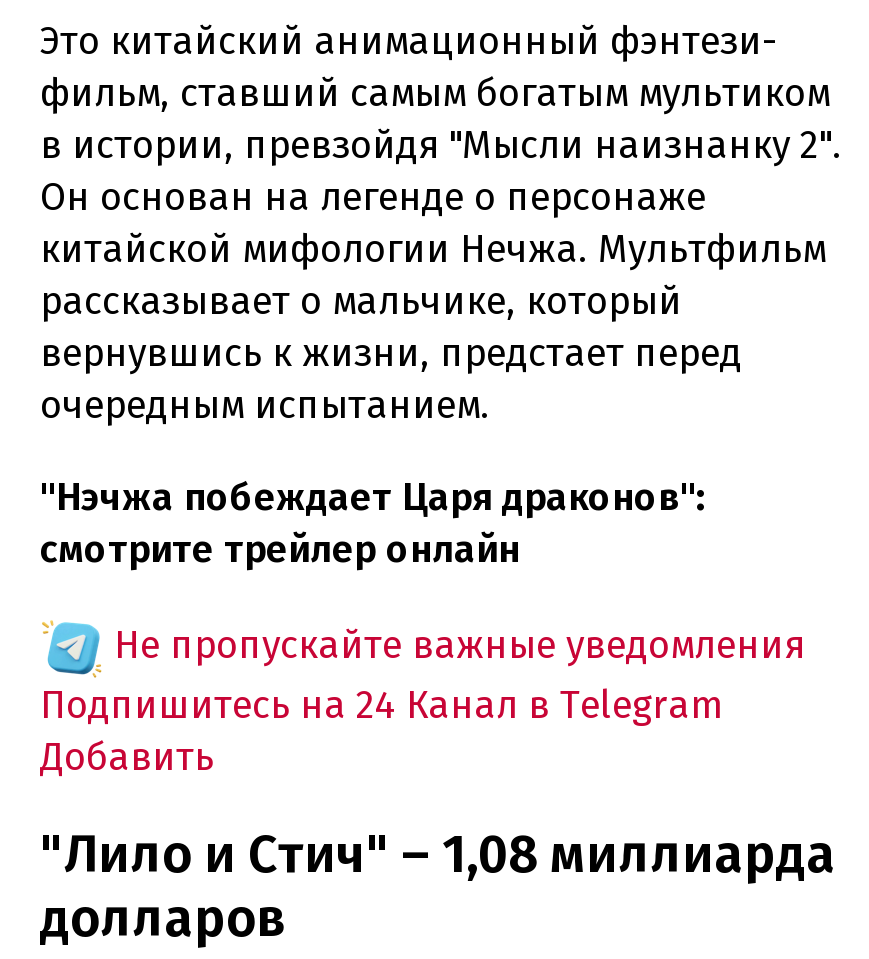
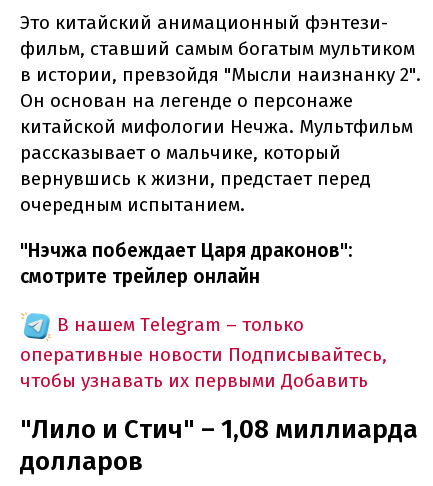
[40,621,804,779] Не пропускайте важные уведомления | Подпишитесь на 24 Канал в Telegram | Добавить -> [20,313,387,392] В нашем Telegram – только | оперативные новости Подписывайтесь, | чтобы узнавать их первыми Добавить

